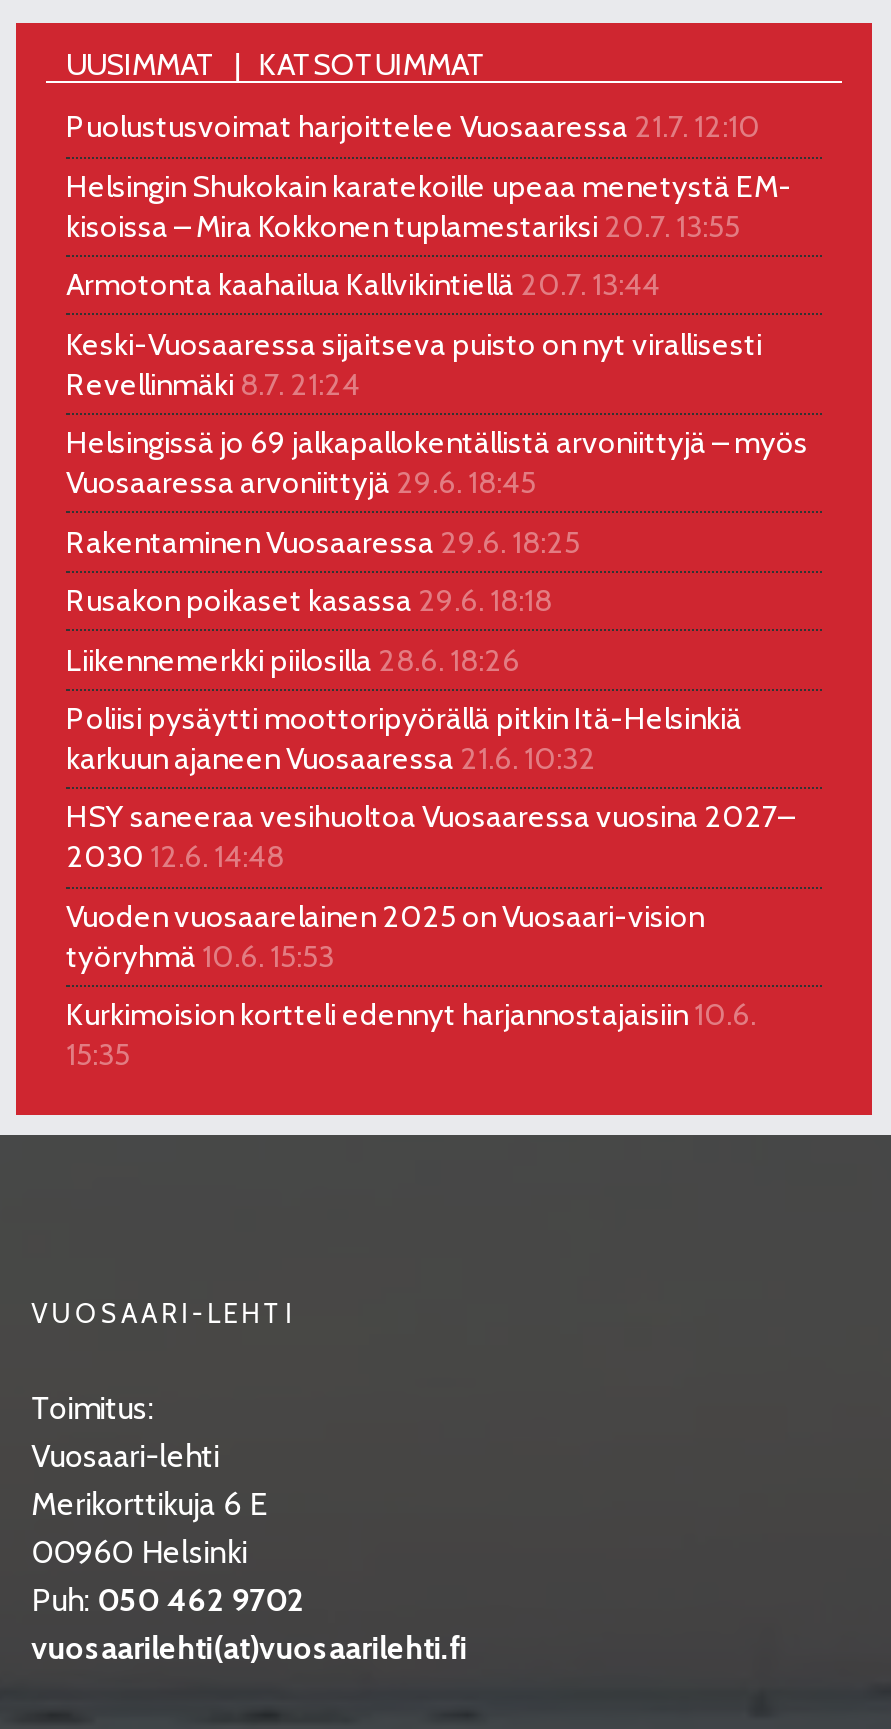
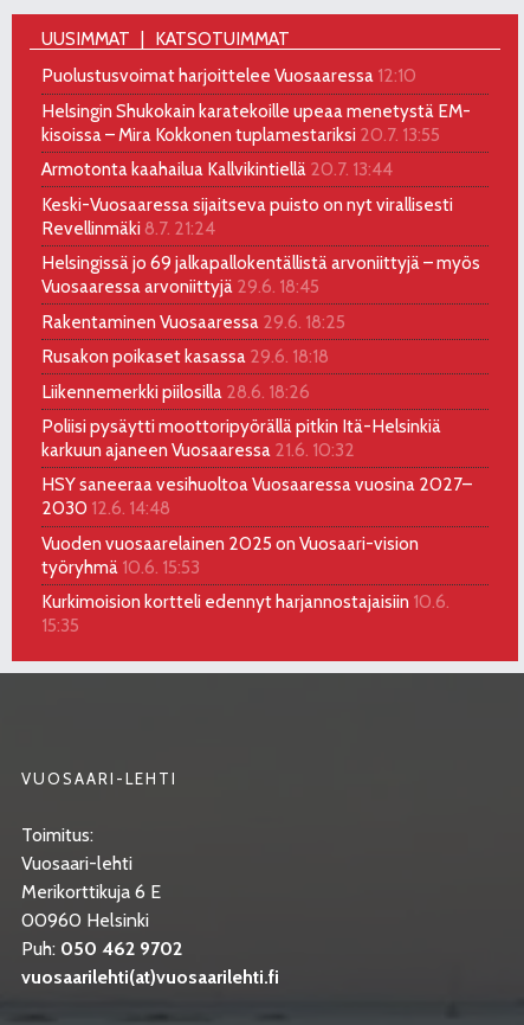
[66,108,760,146] Puolustusvoimat harjoittelee Vuosaaressa 21.7. 12:10 -> [41,64,416,87] Puolustusvoimat harjoittelee Vuosaaressa 12:10

